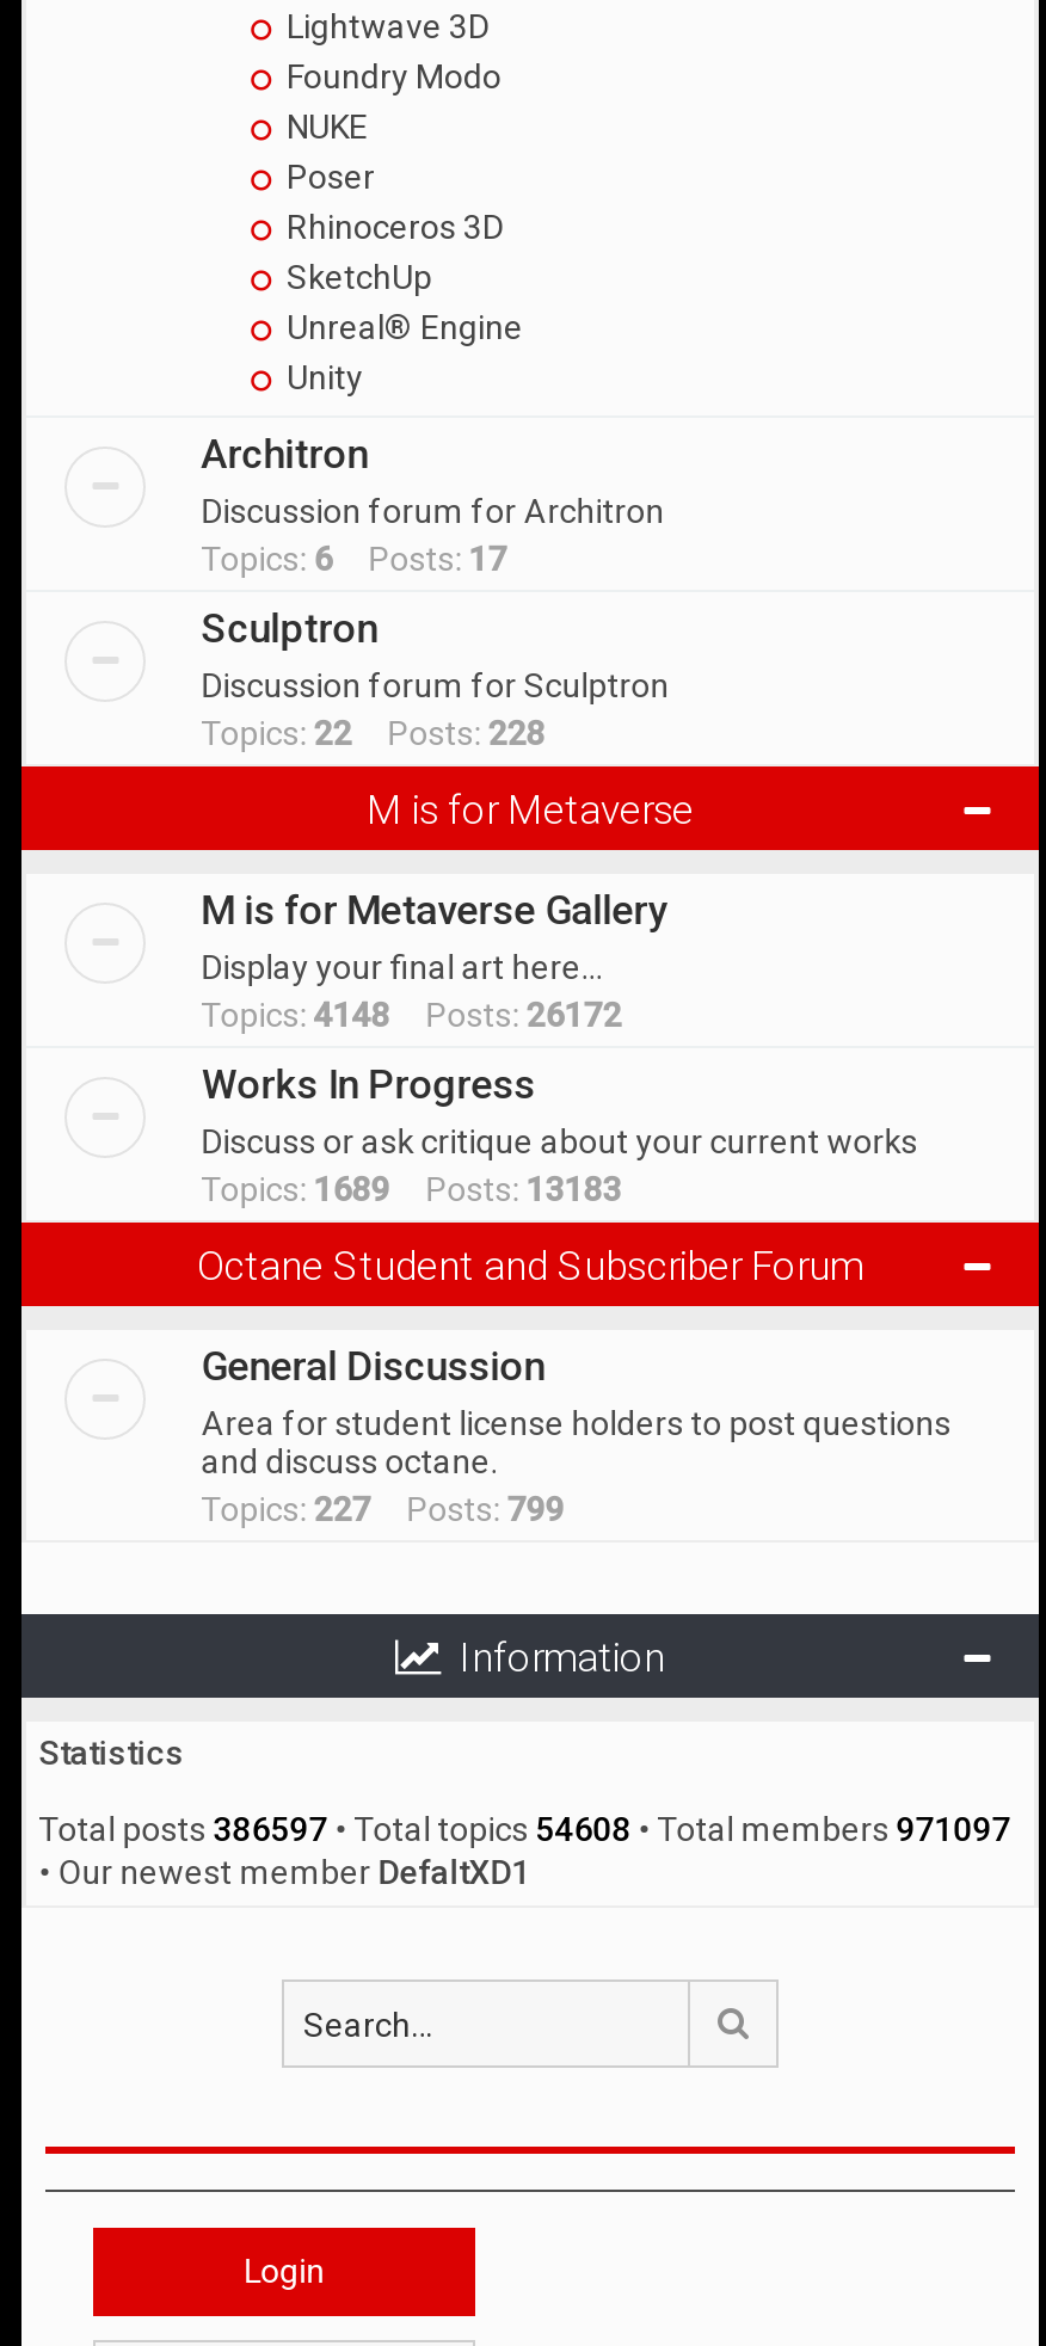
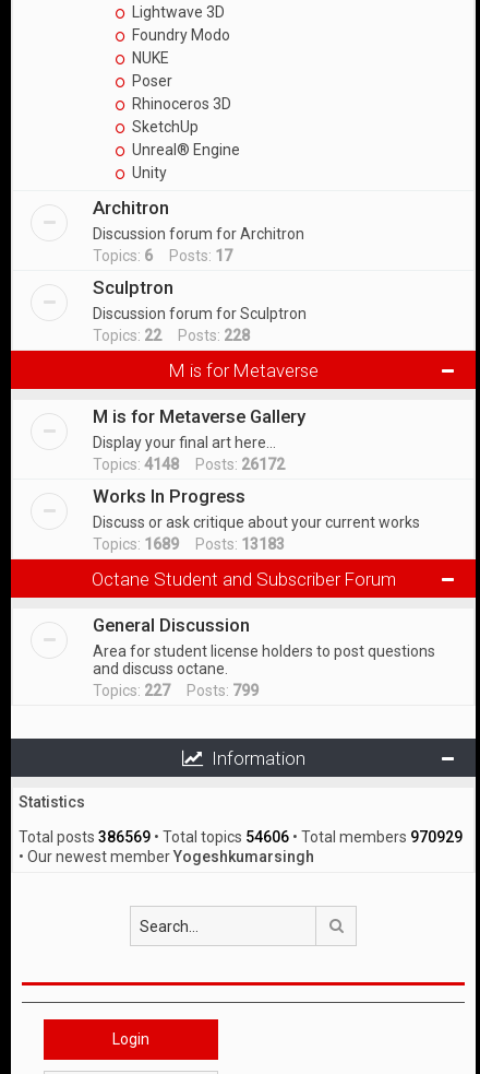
[39,1810,1011,1848] Total posts 386597 • Total topics 54608 • Total members 971097 -> [19,828,463,846] Total posts 386569 • Total topics 54606 • Total members 970929
[39,1853,531,1891] • Our newest member DefaltXD1 -> [19,848,314,865] • Our newest member Yogeshkumarsingh

